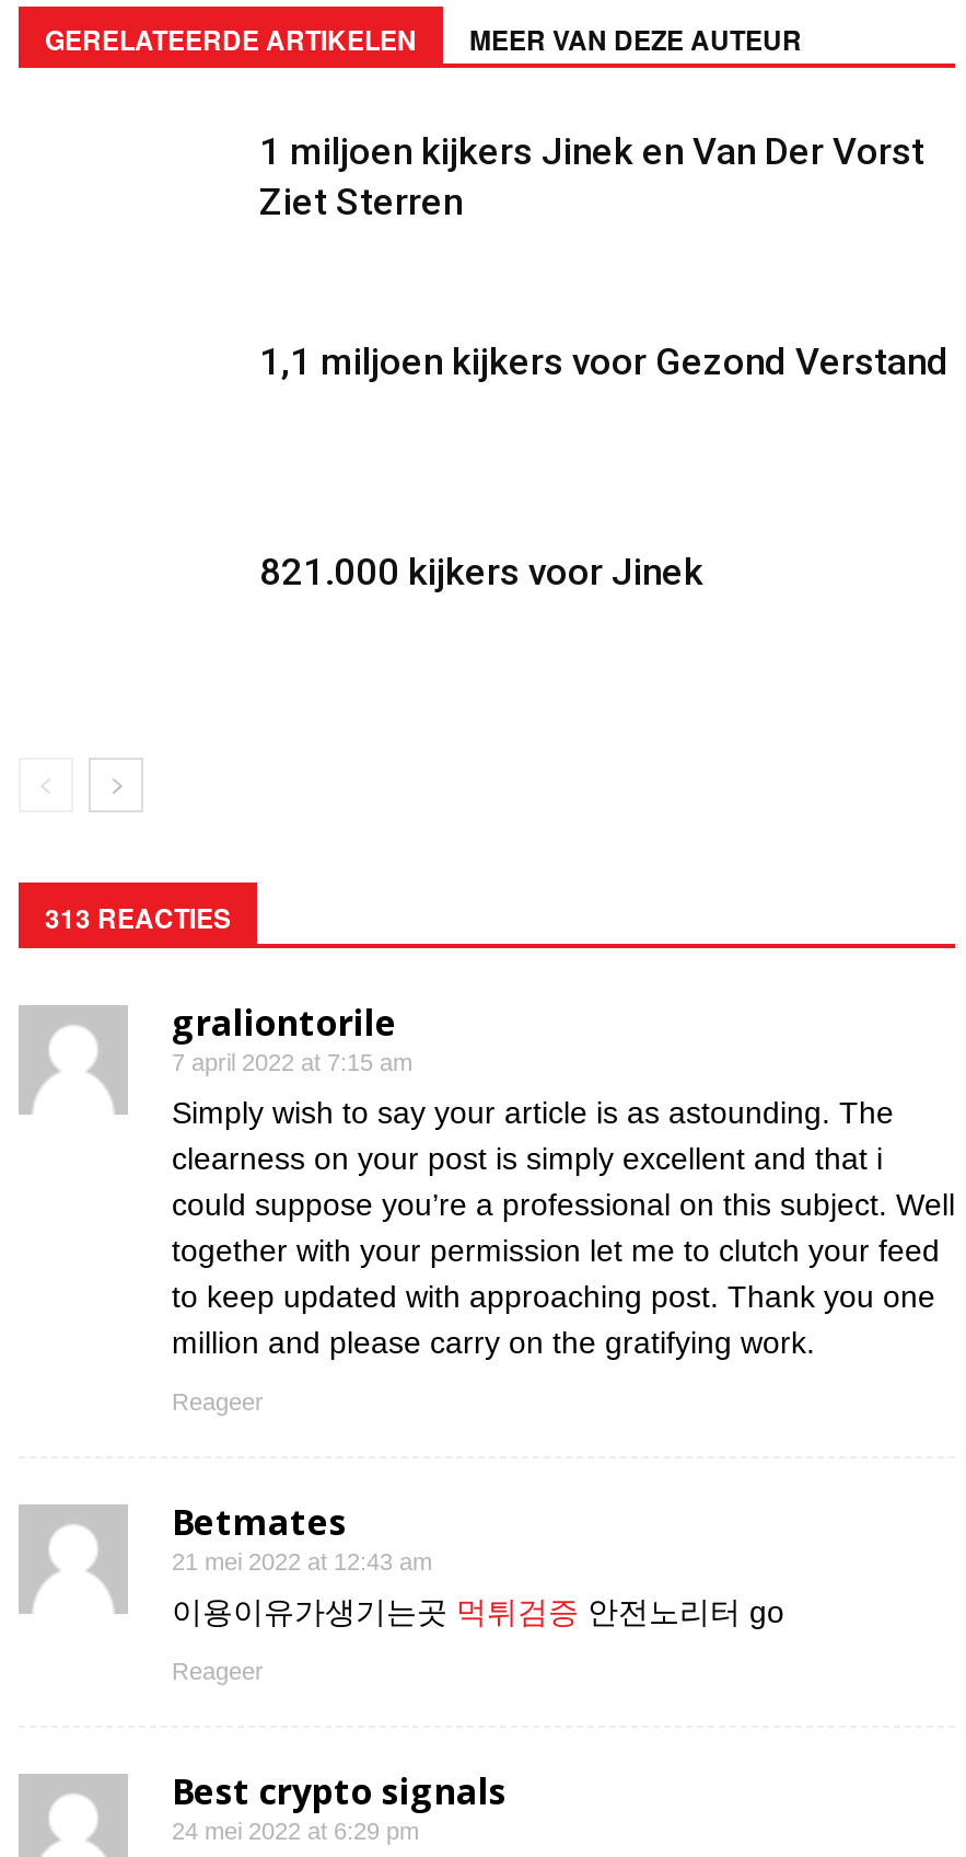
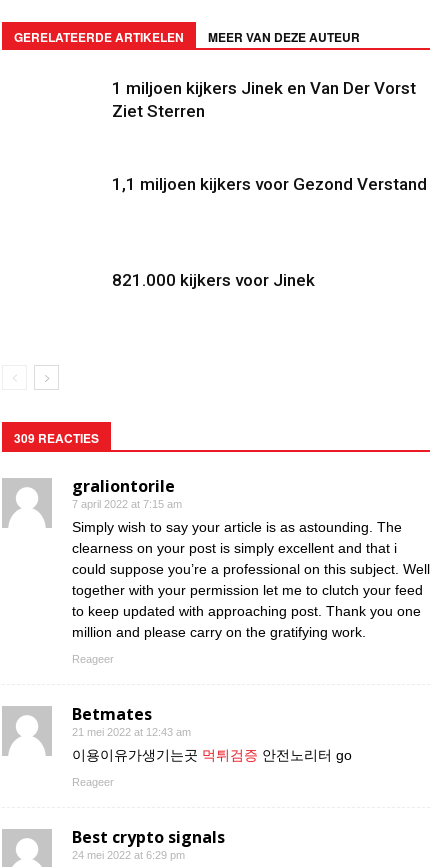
[45,897,231,936] 313 REACTIES -> [14,429,99,447] 309 REACTIES

